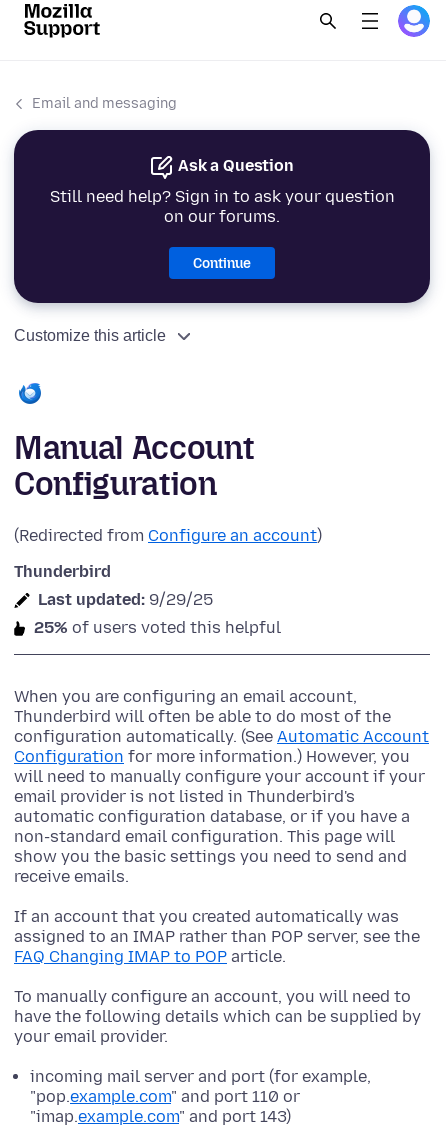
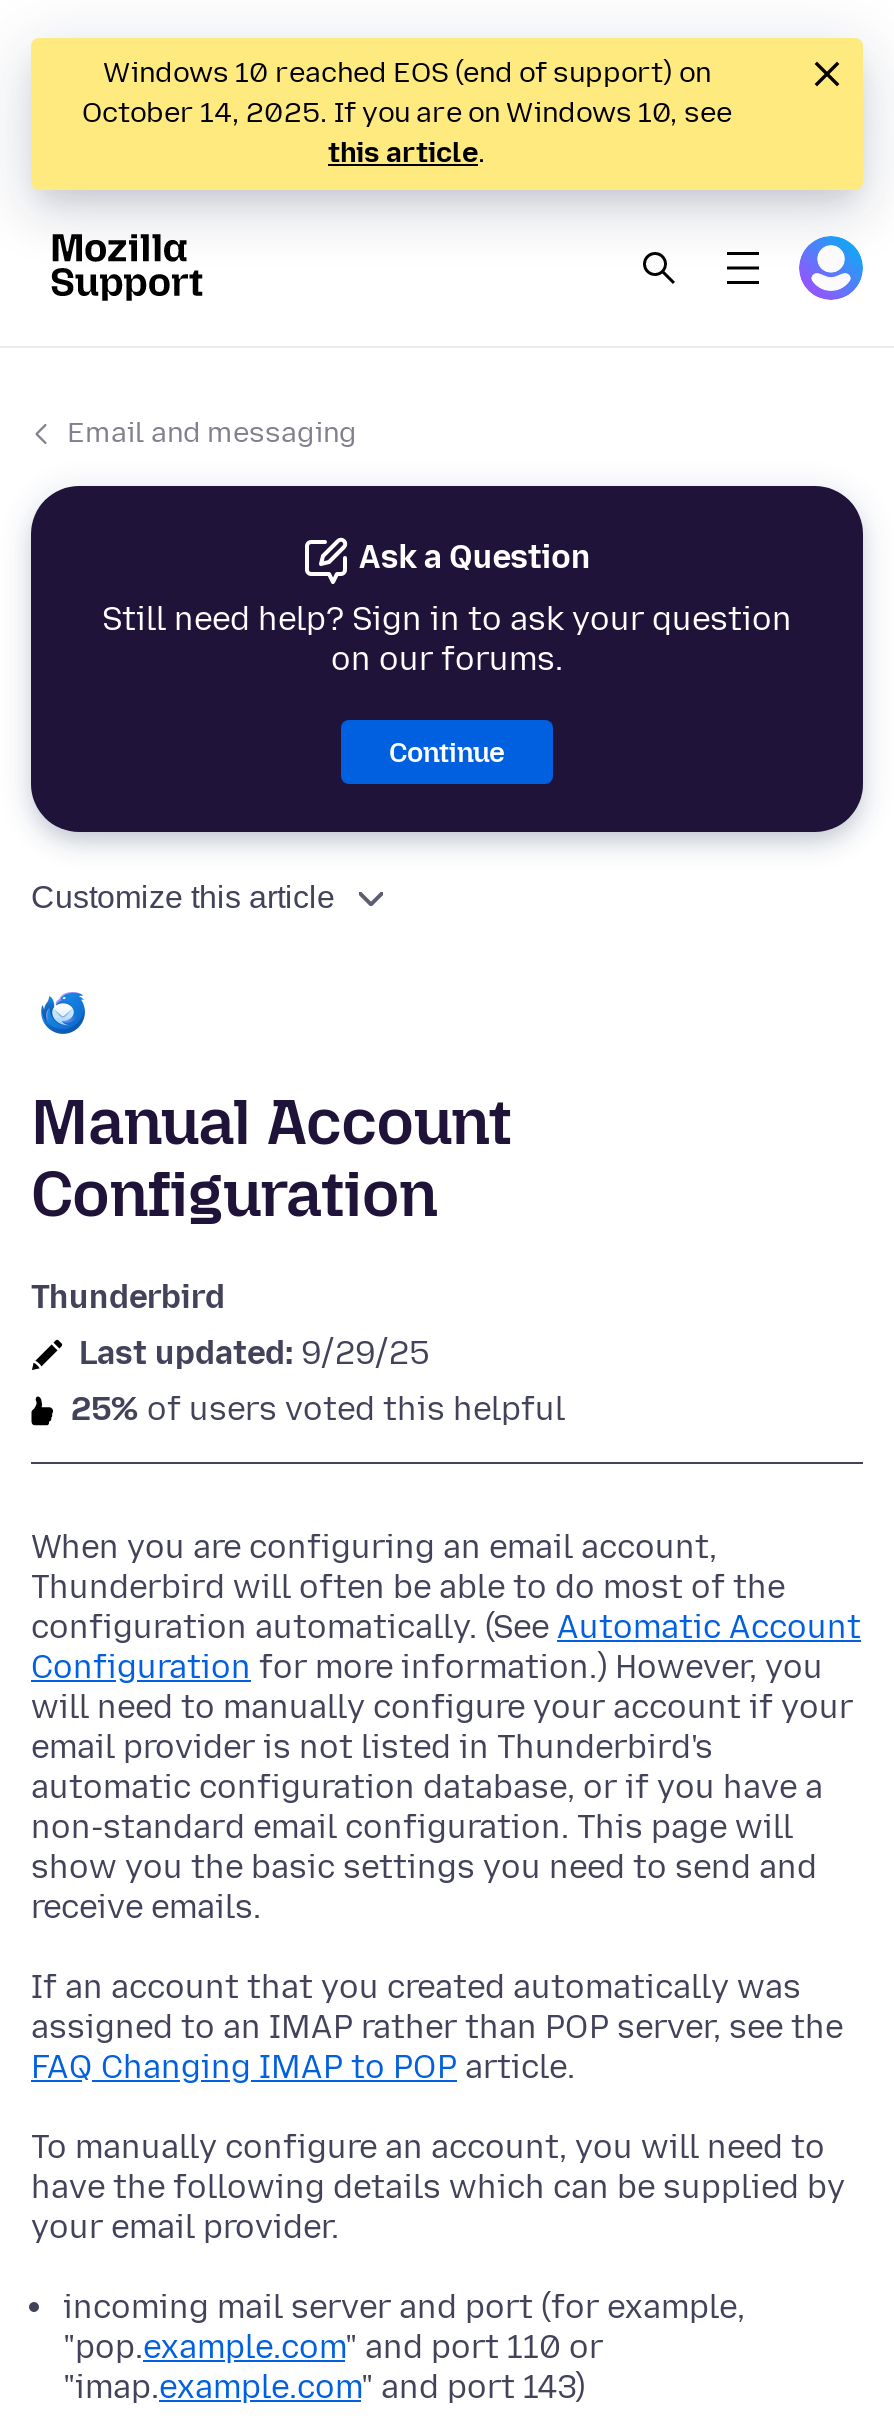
none -> [29,36,865,208] [image] | Windows 10 reached EOS (end of support) on | October 14, 2025. If you are on Windows 10, see | this article.
moved [14,95,394,503] -> [31,417,792,1232]: Email and messaging | Ask a Question | Still need help? Sign in to ask your question | on our forums. | Continue | Customize this article | Manual Account | Configuration
[14,526,322,545] (Redirected from Configure an account) -> none

